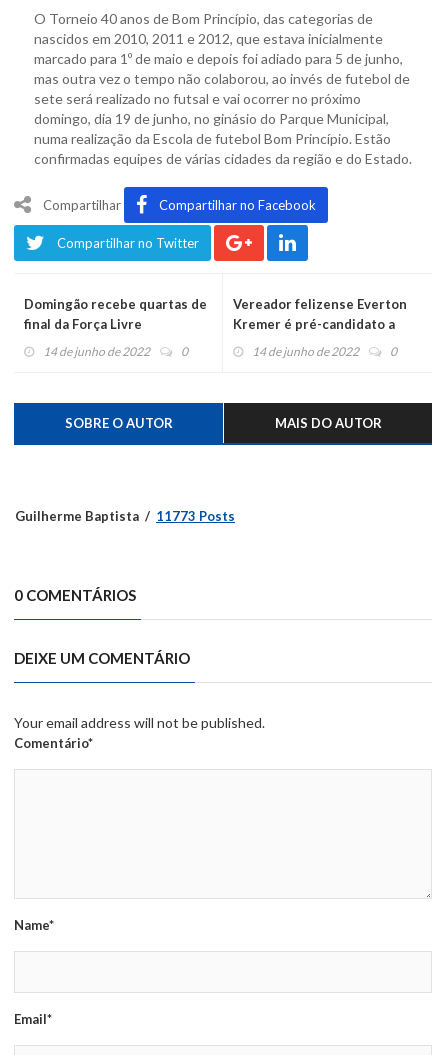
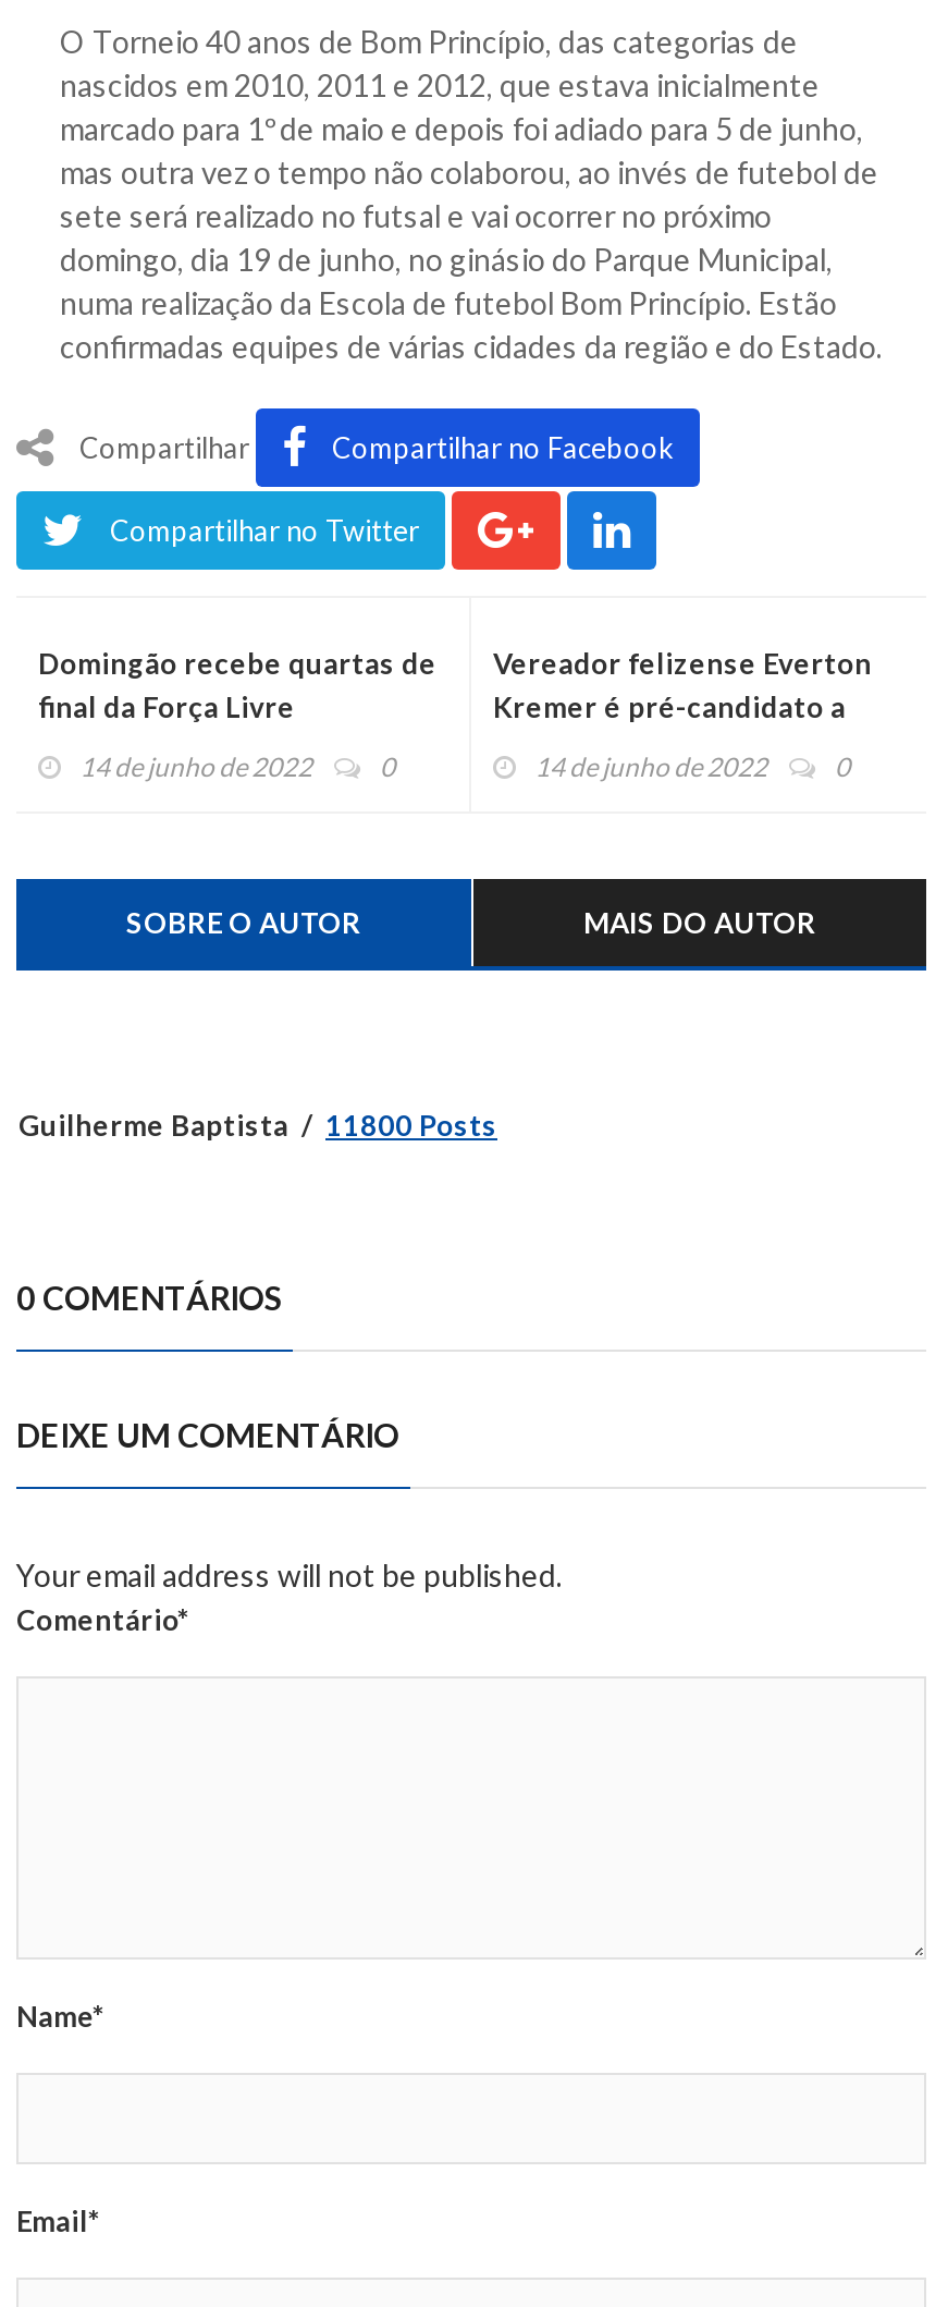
[15,508,235,524] Guilherme Baptista 11773 Posts -> [19,1107,497,1142] Guilherme Baptista 11800 Posts

